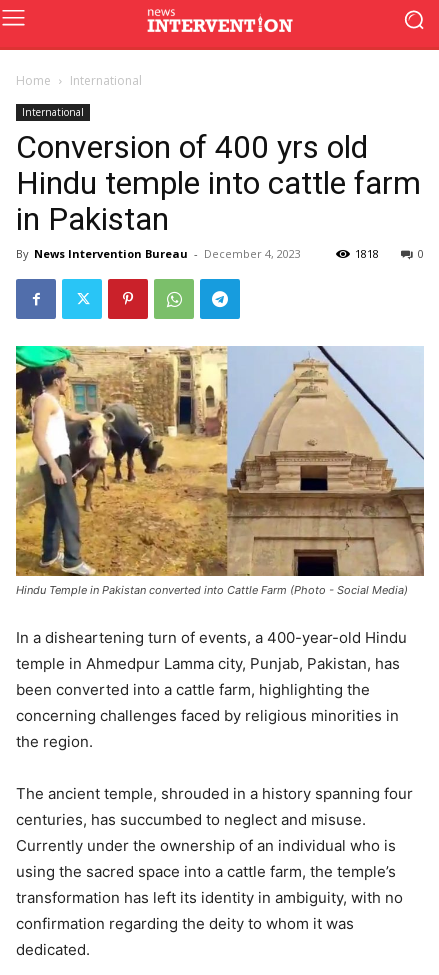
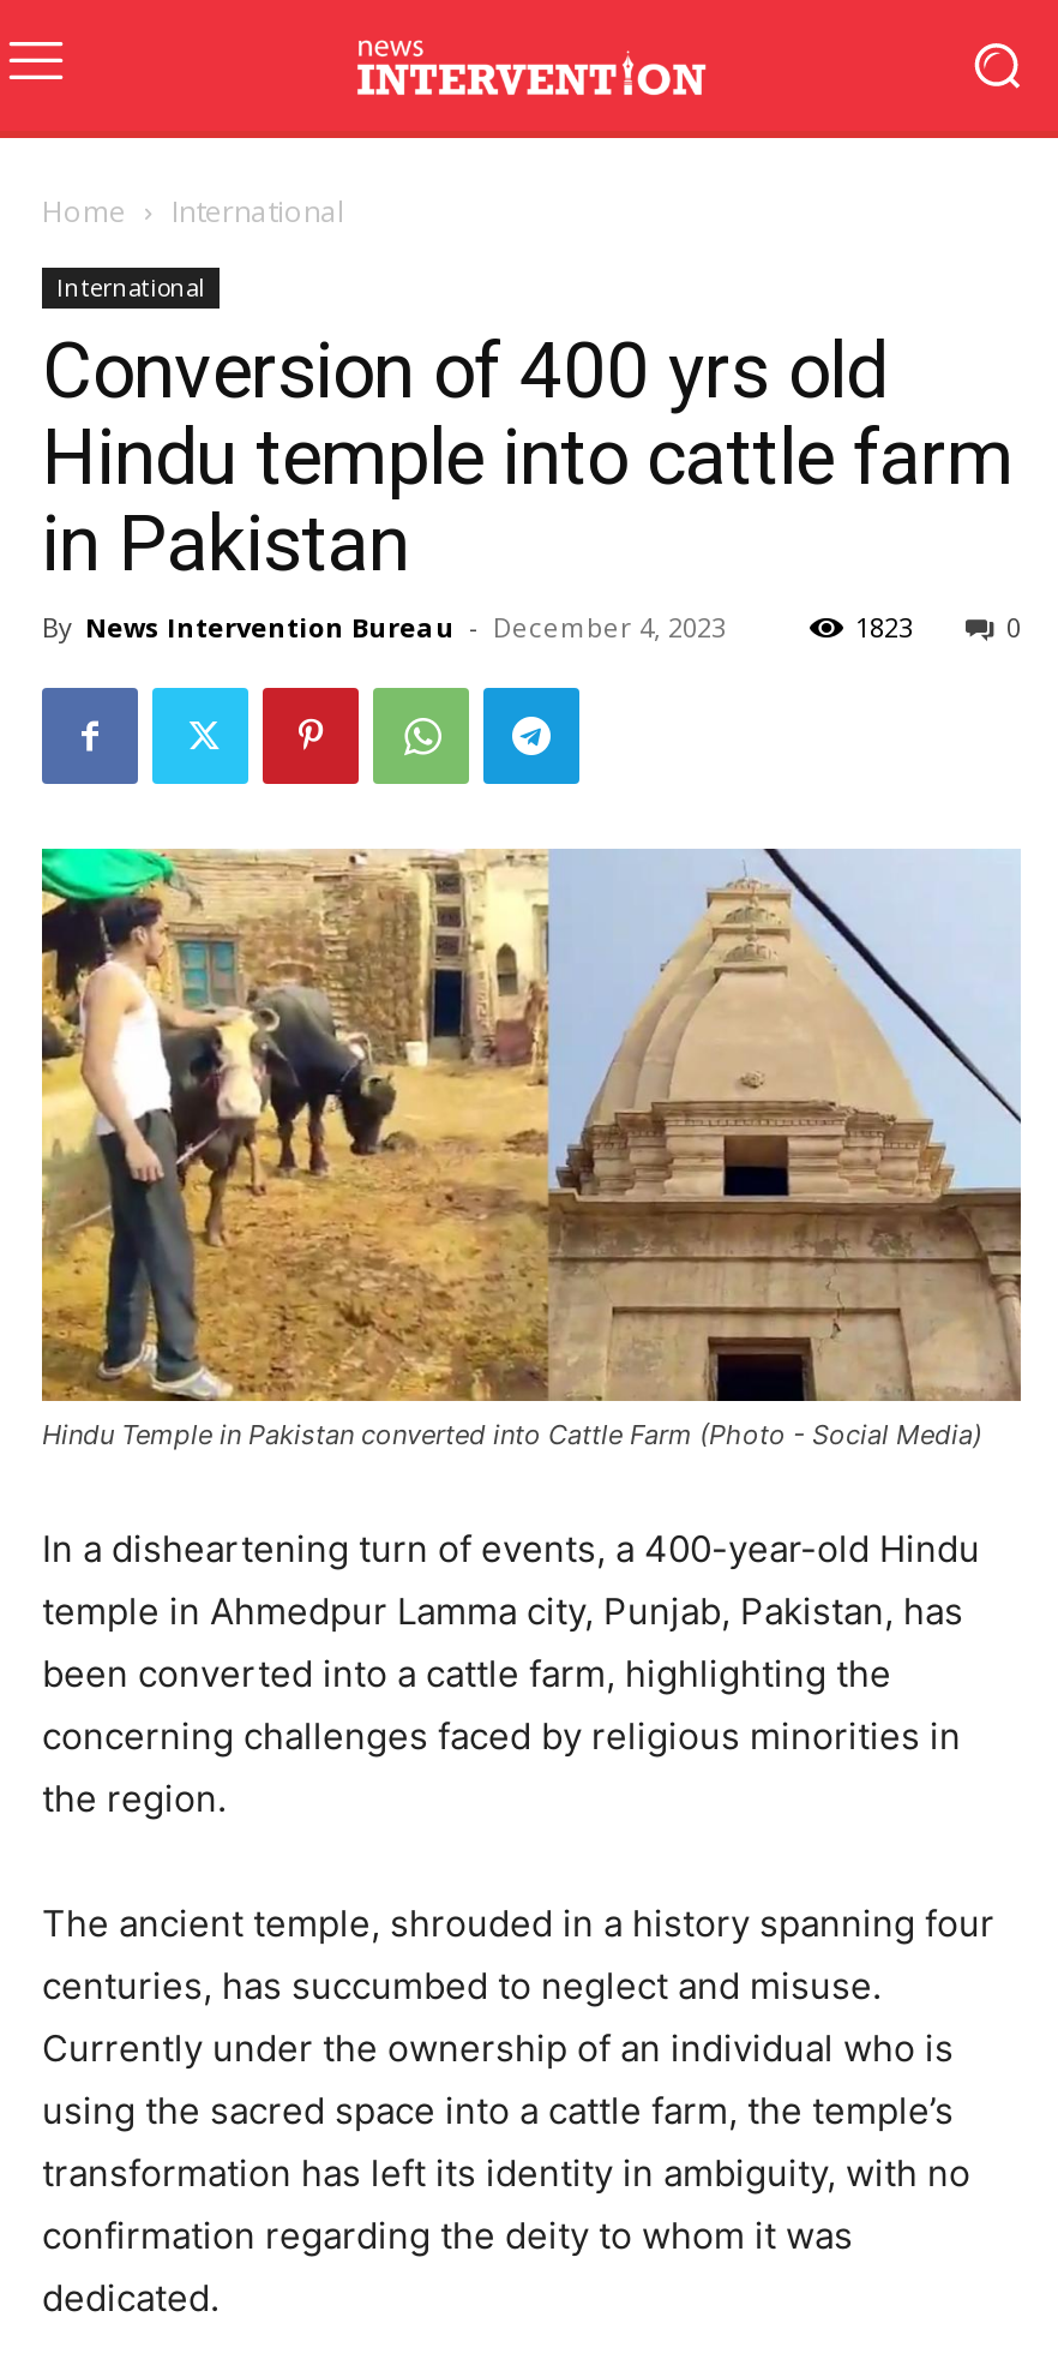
[355,246,379,261] 1818 -> [855,609,913,645] 1823

